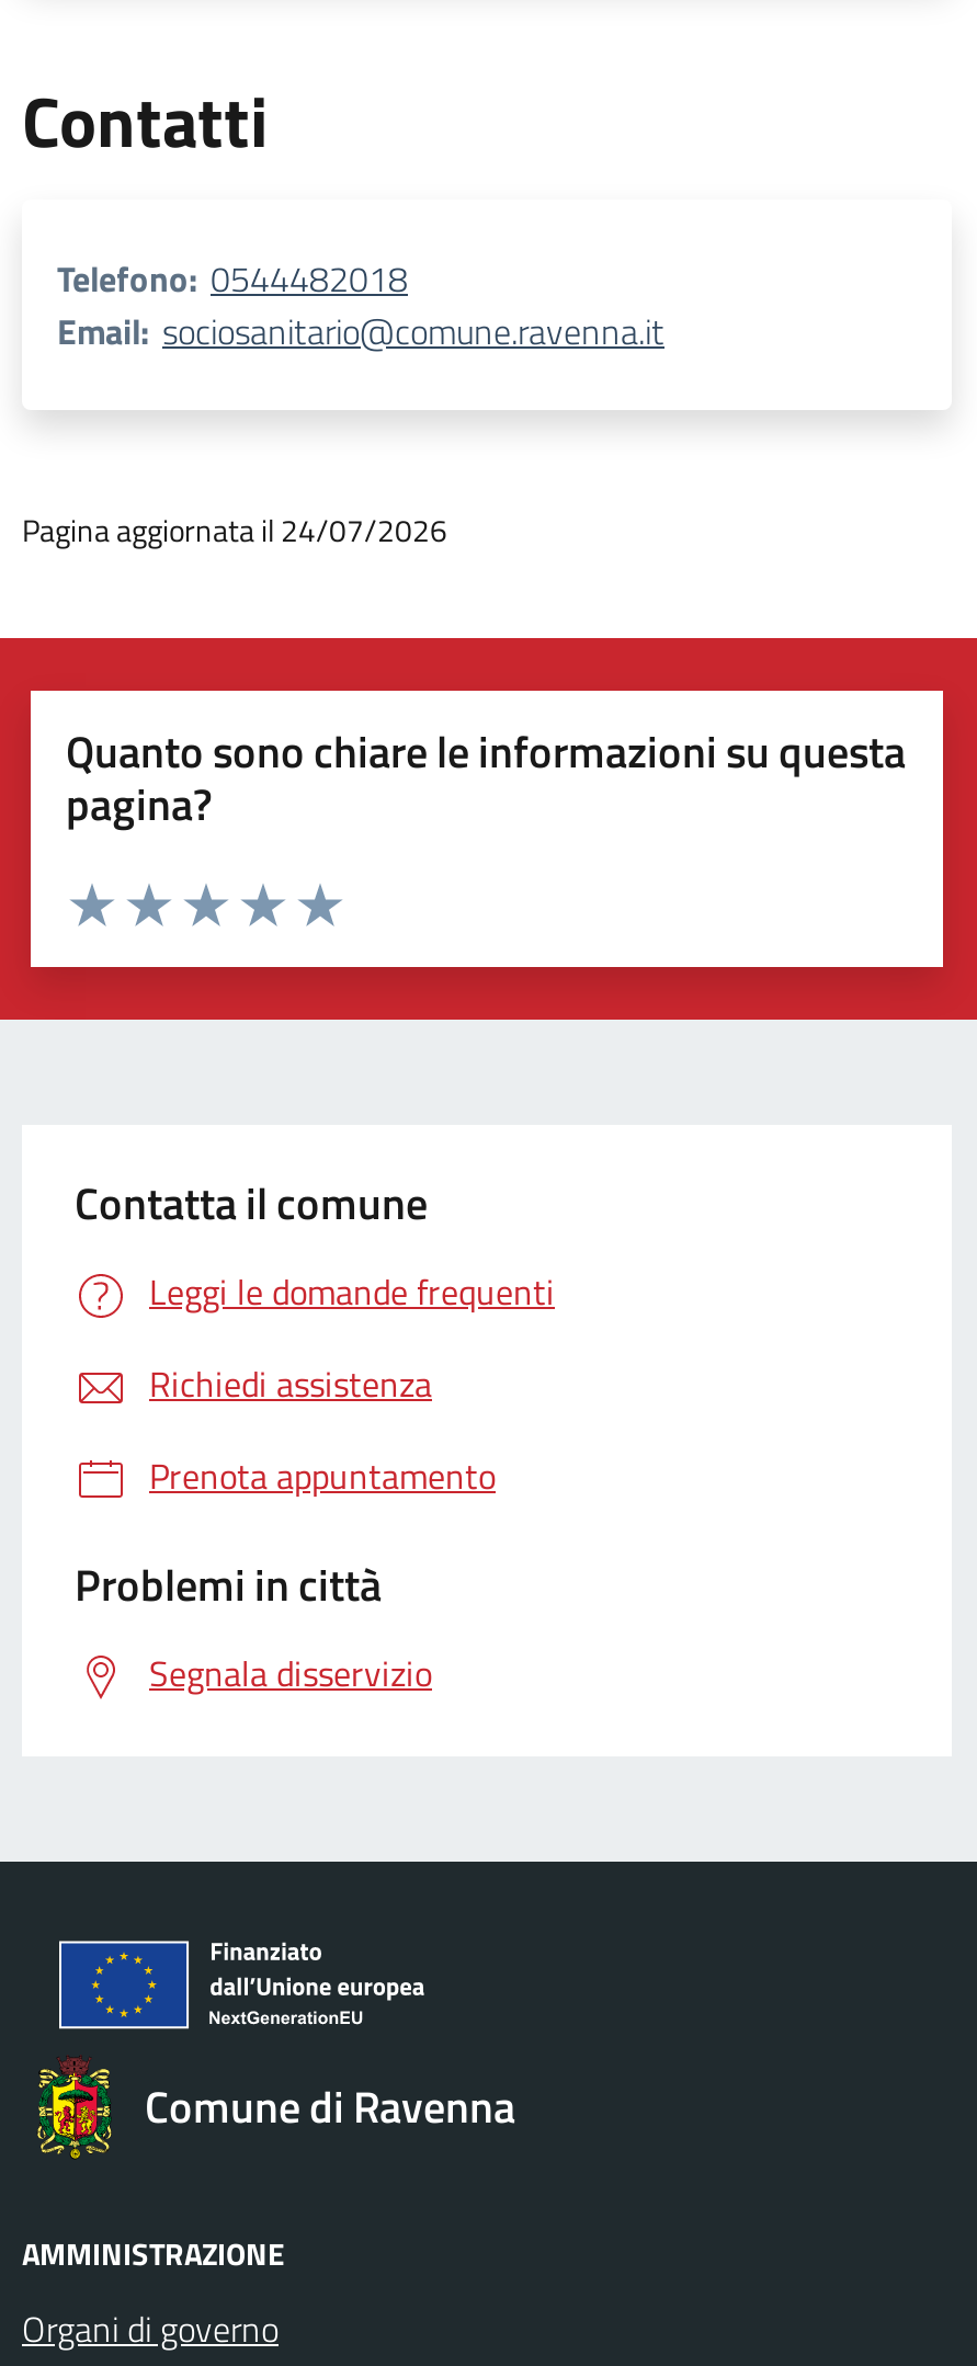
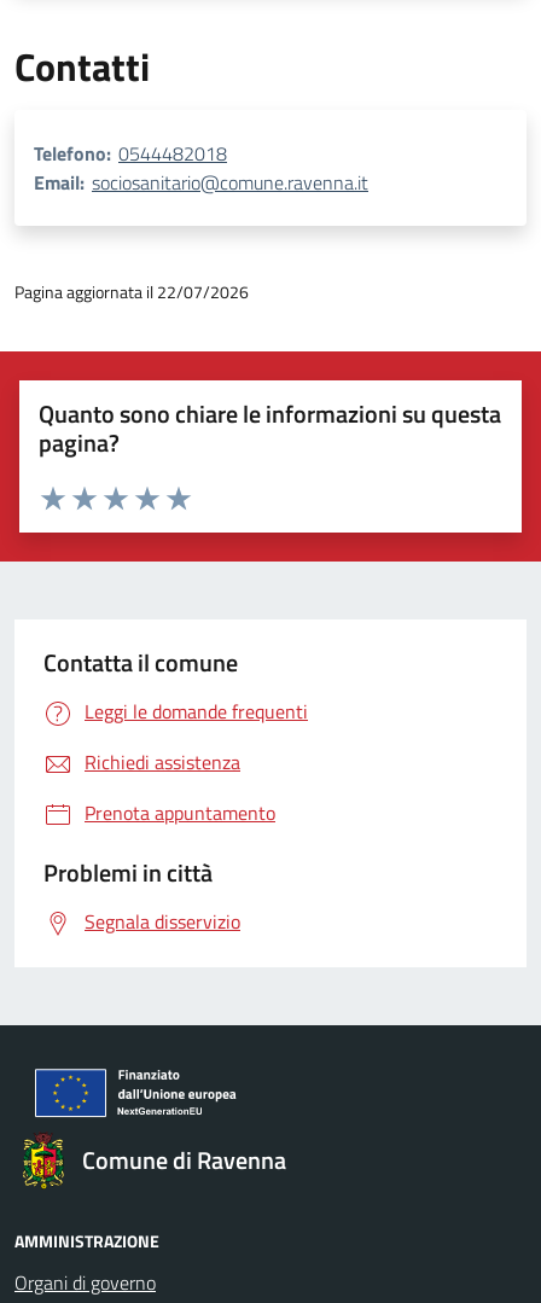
[22,507,447,553] Pagina aggiornata il 24/07/2026 -> [14,279,249,304] Pagina aggiornata il 22/07/2026

